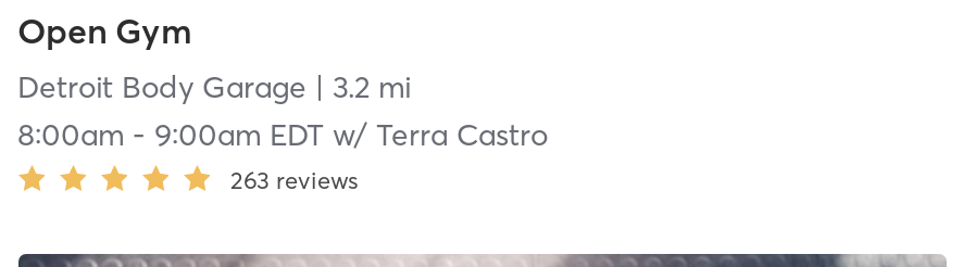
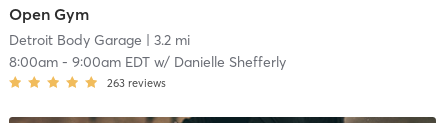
[17,116,548,155] 8:00am - 9:00am EDT w/ Terra Castro -> [8,53,285,71] 8:00am - 9:00am EDT w/ Danielle Shefferly

